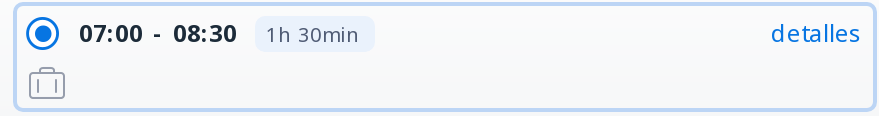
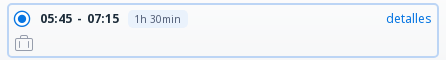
[79,16,143,50] 07:00 -> [40,10,72,27] 05:45
[173,16,237,50] 08:30 -> [87,10,119,27] 07:15

